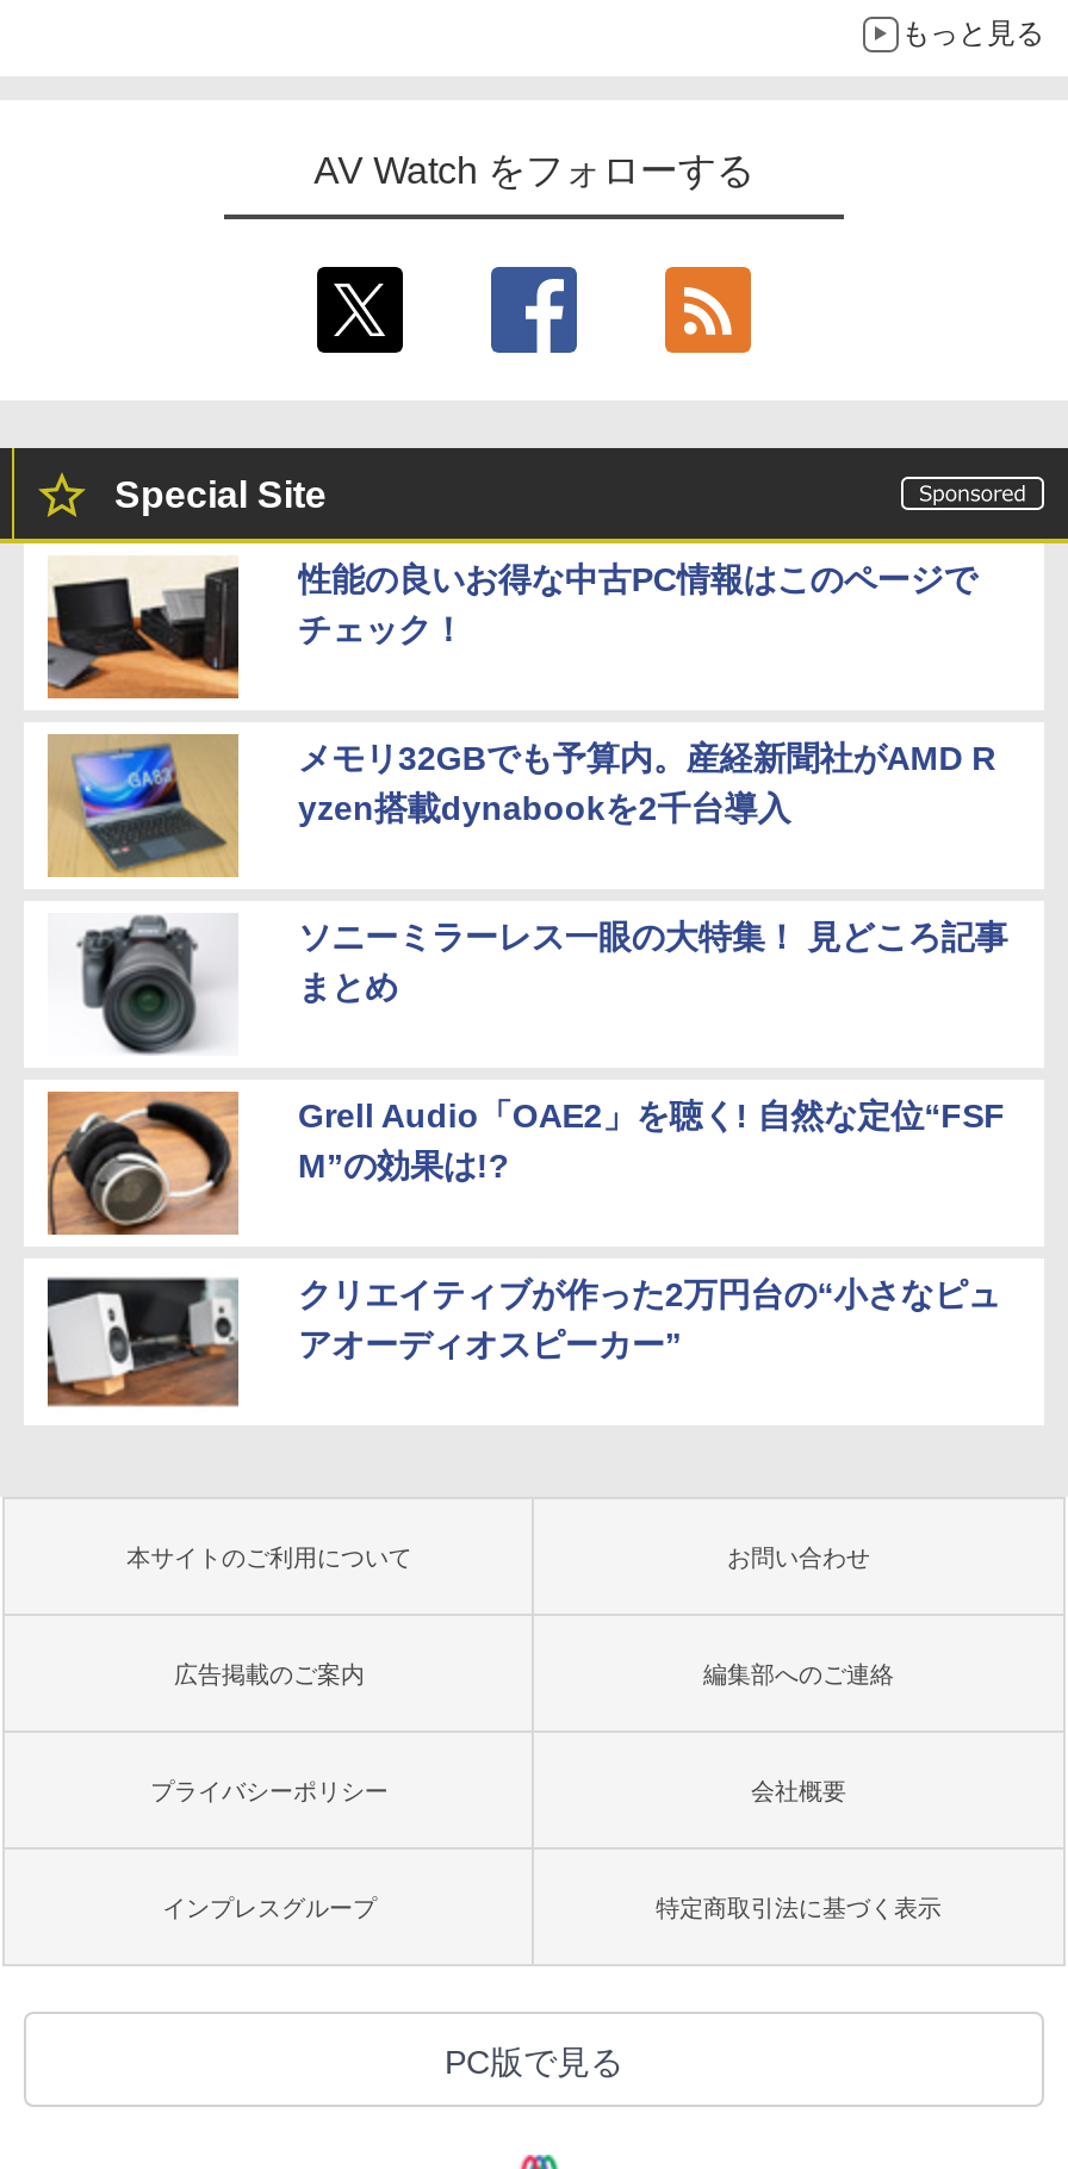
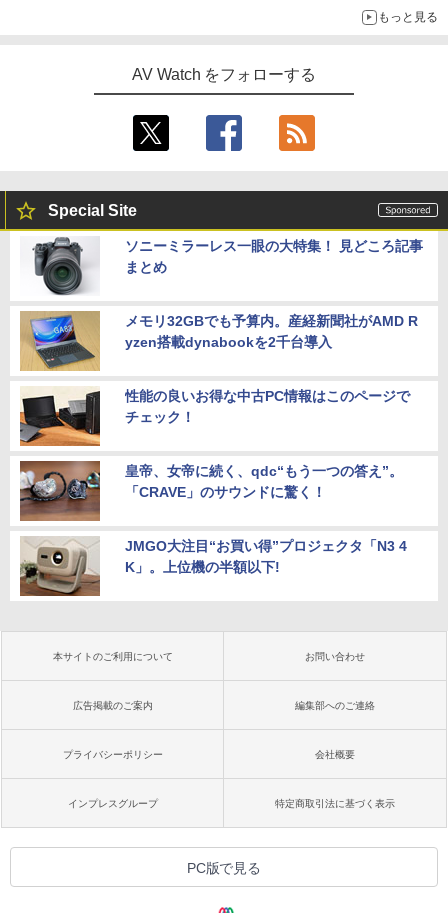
moved [45,558,996,827] -> [19,313,418,447]: [image] | メモリ32GBでも予算内。産経新聞社がAMD R | yzen搭載dynabookを2千台導入 | 性能の良いお得な中古PC情報はこのページで | チェック！
moved [74,913,1008,1058] -> [31,236,423,297]: [image] | ソニーミラーレス一眼の大特集！ 見どころ記事 | まとめ
[48,1094,1005,1363] [image] | Grell Audio「OAE2」を聴く! 自然な定位“FSF | M”の効果は!? | クリエイティブが作った2万円台の“小さなピュ | アオーディオスピーカー” -> [19,460,407,575] [image] | 皇帝、女帝に続く、qdc“もう一つの答え”。 | 「CRAVE」のサウンドに驚く！ | JMGO大注目“お買い得”プロジェクタ「N3 4 | K」。上位機の半額以下!
[45,1278,238,1413] [image] -> [19,536,100,597] [image]

